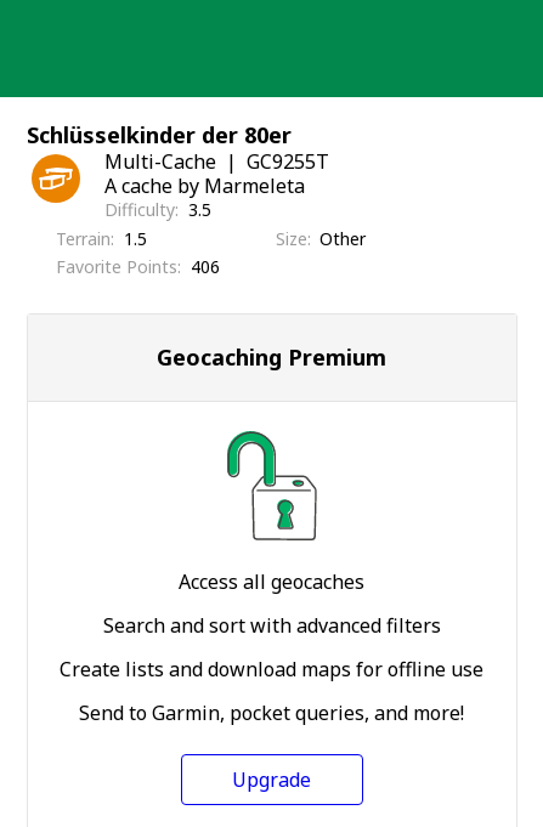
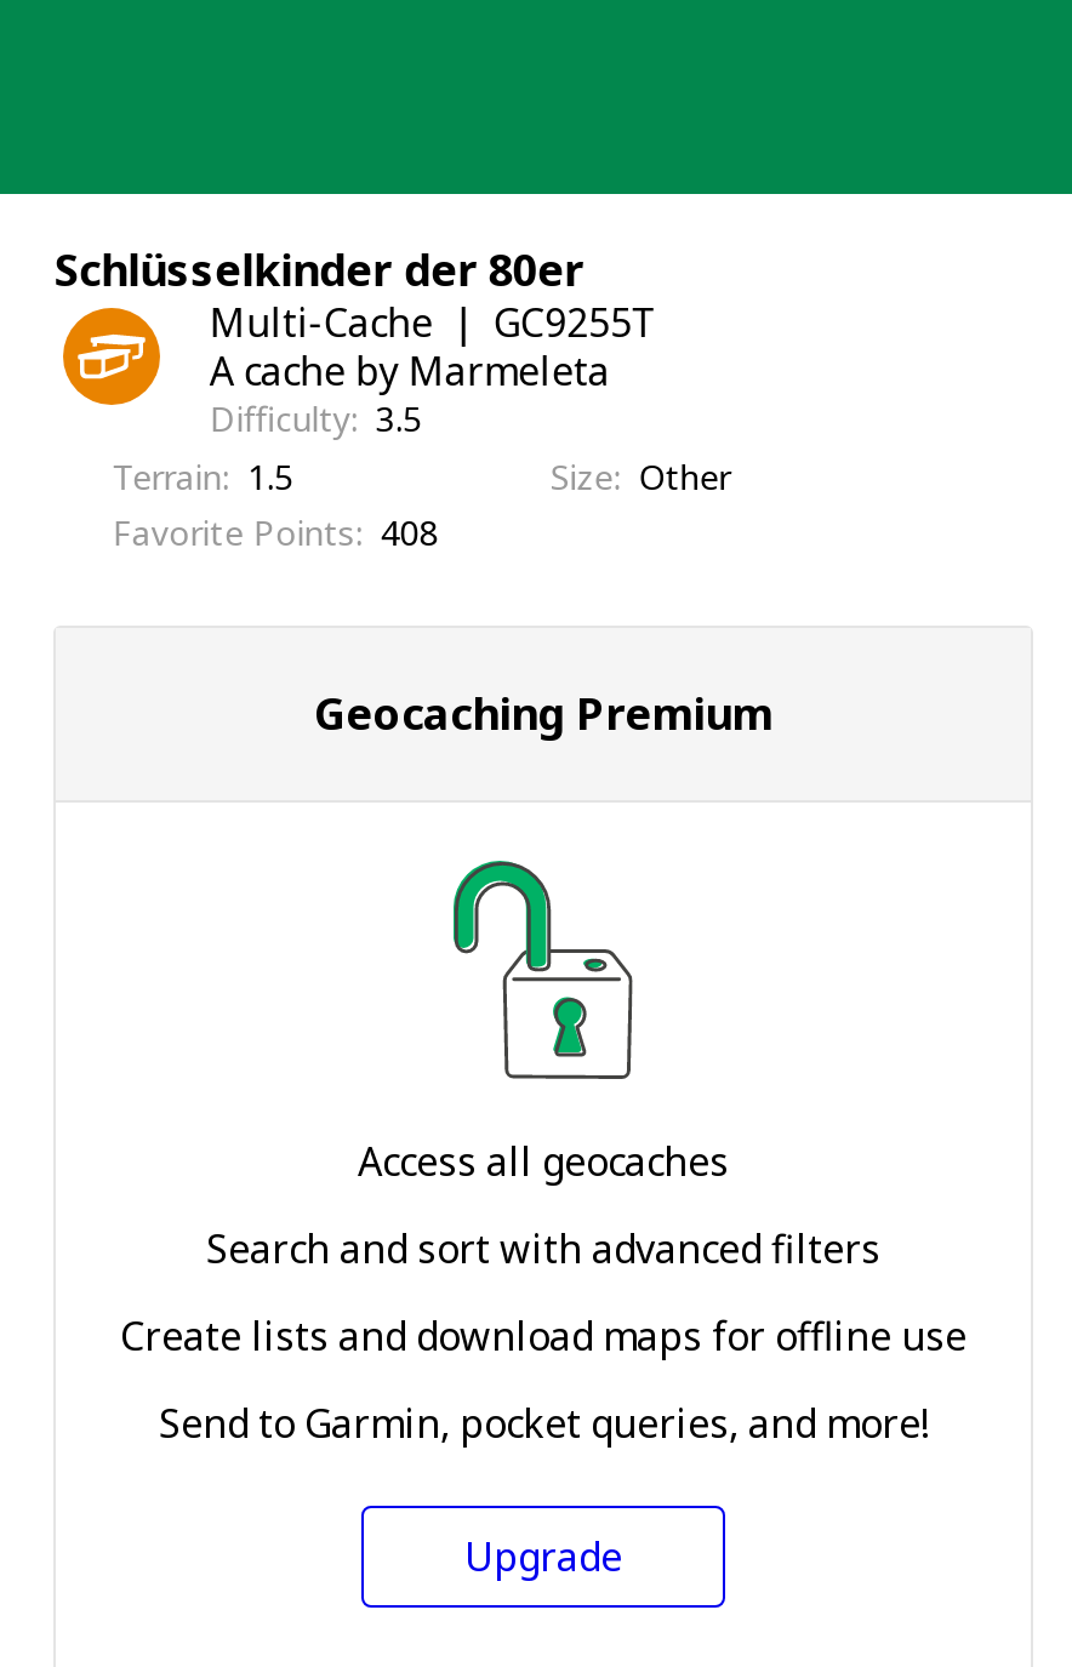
[56,255,220,278] Favorite Points 406 -> [113,509,439,555] Favorite Points 408

